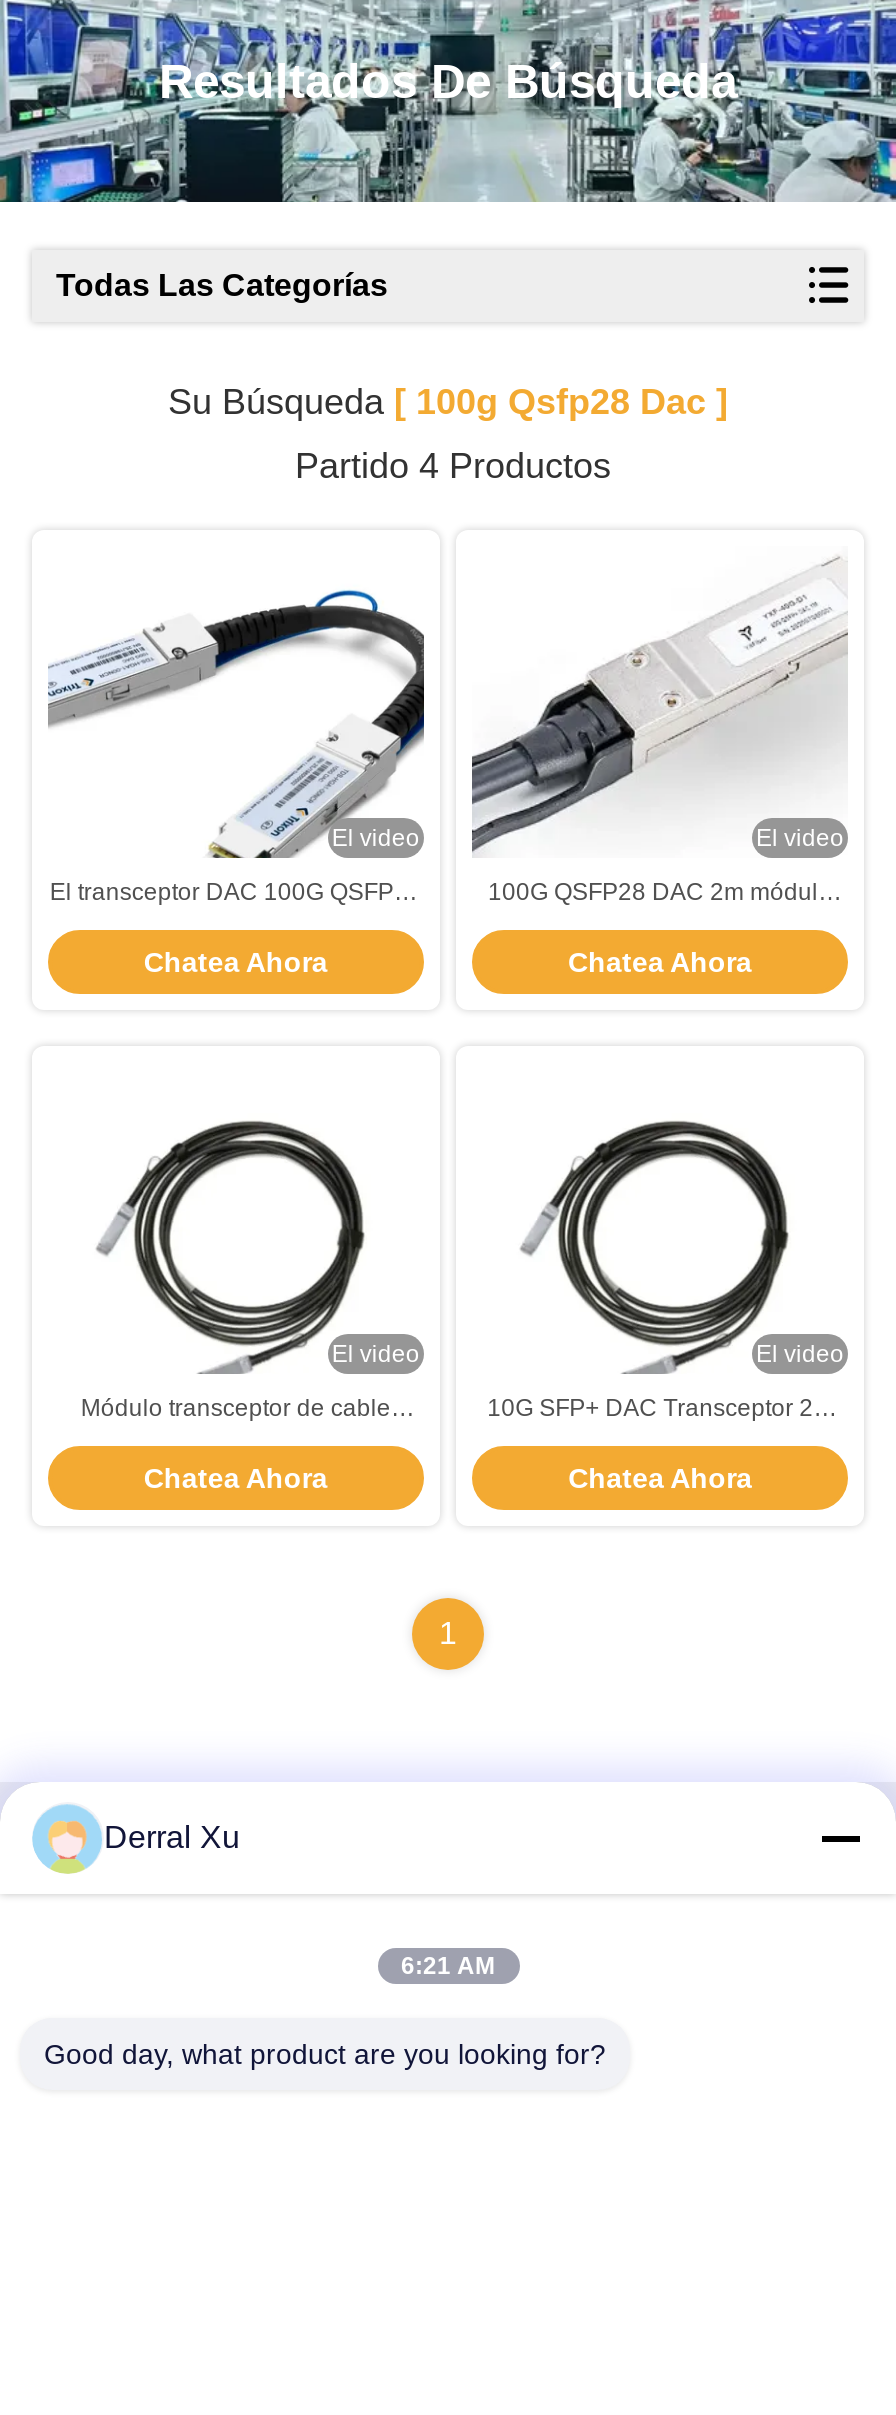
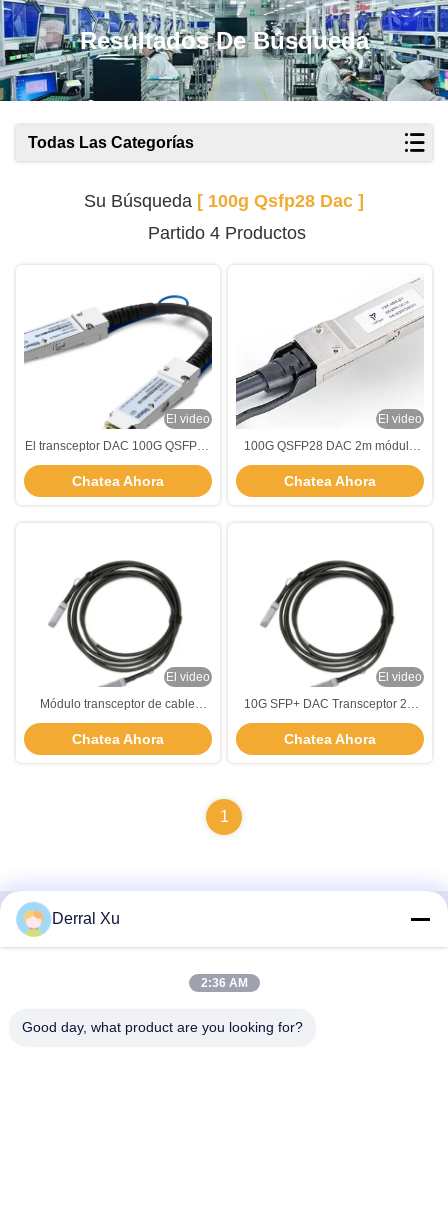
[401,1952,495,1980] 6:21 AM -> [200,976,247,990] 2:36 AM

